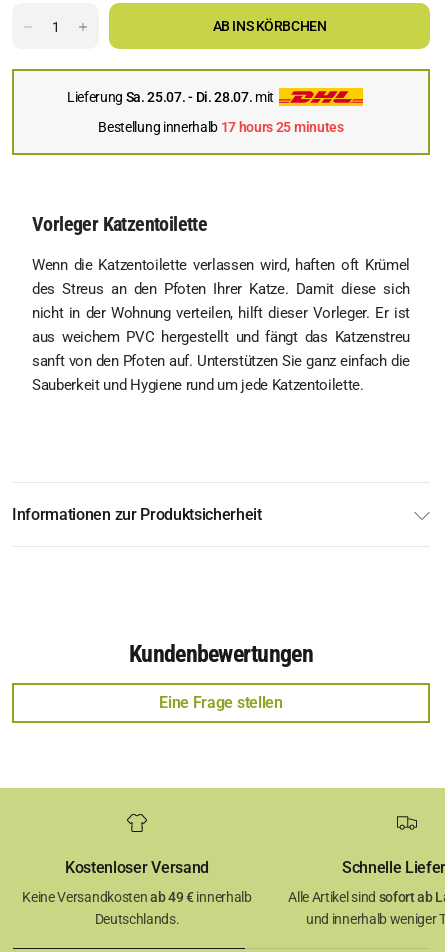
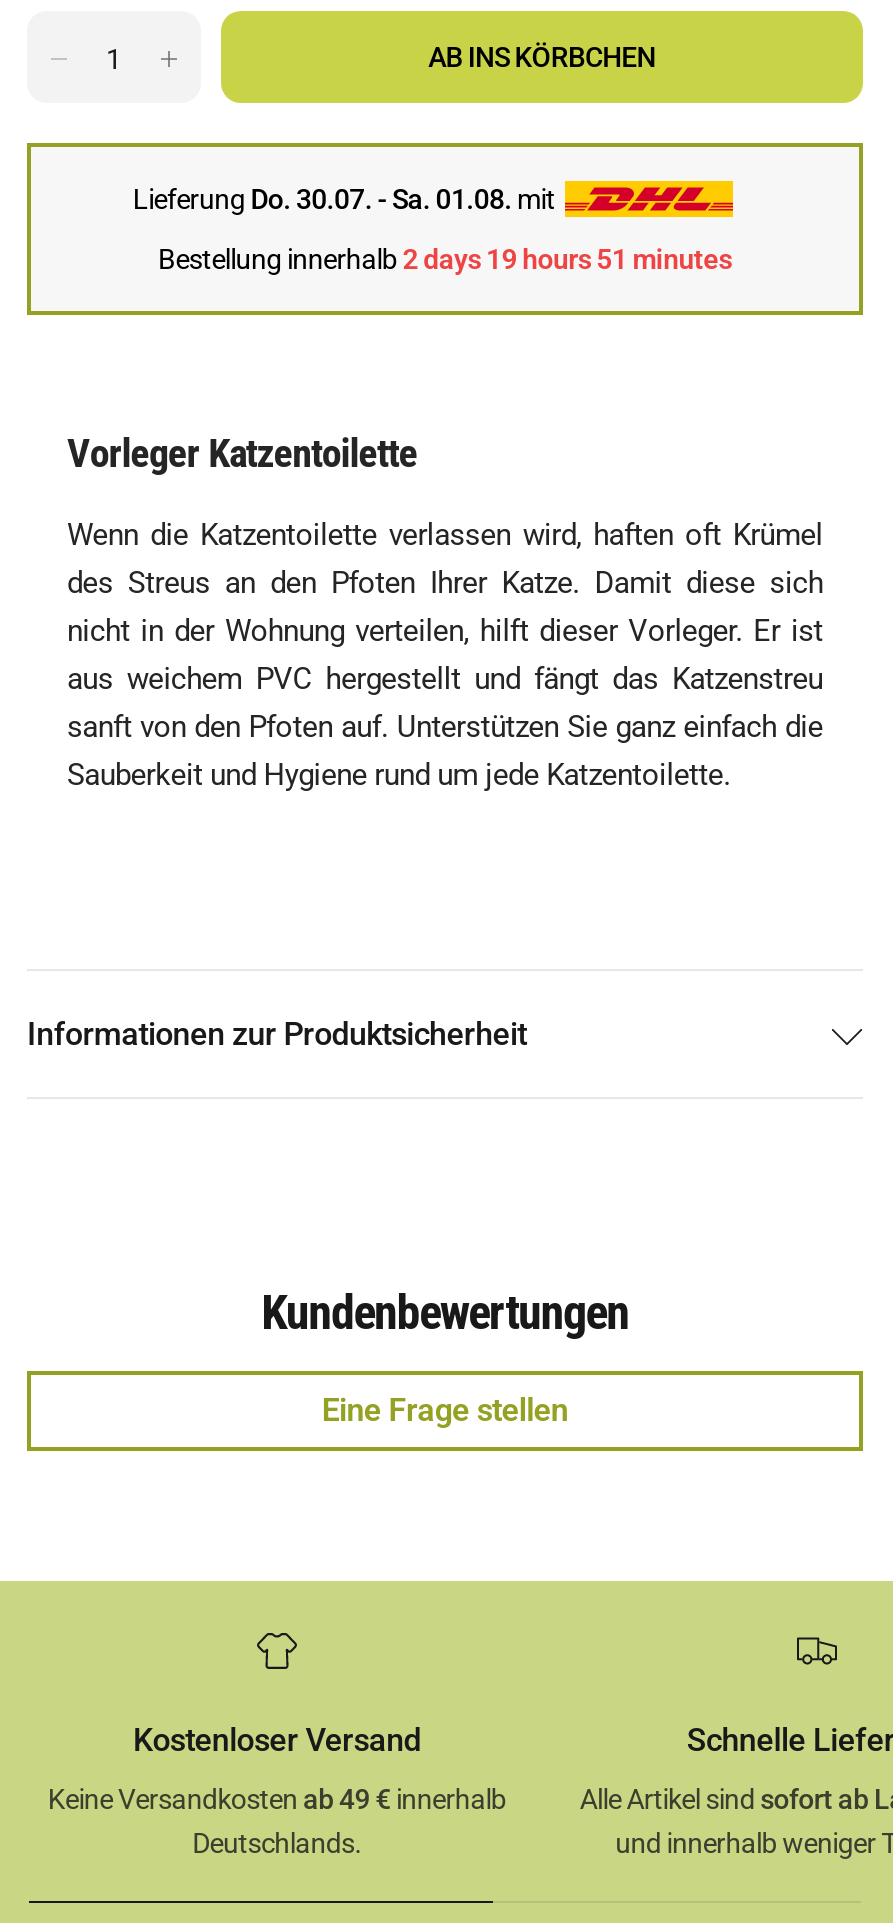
[67,89,274,105] Lieferung Sa. 25.07. - Di. 28.07. mit -> [133,183,555,215] Lieferung Do. 30.07. - Sa. 01.08. mit
[98,119,344,135] Bestellung innerhalb 17 hours 25 minutes -> [158,243,732,275] Bestellung innerhalb 2 days 19 hours 51 minutes

